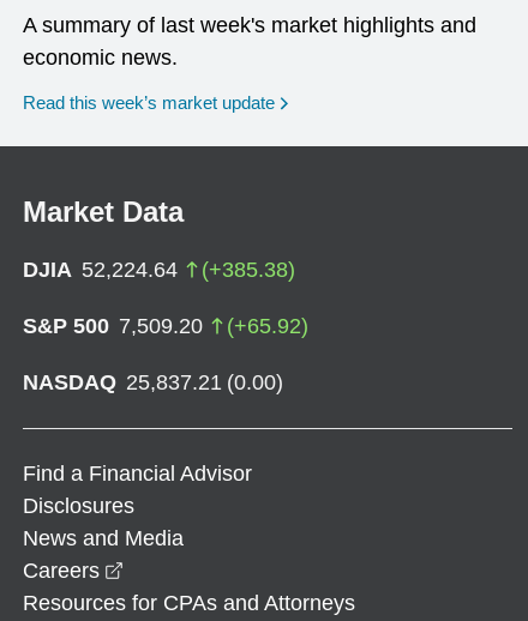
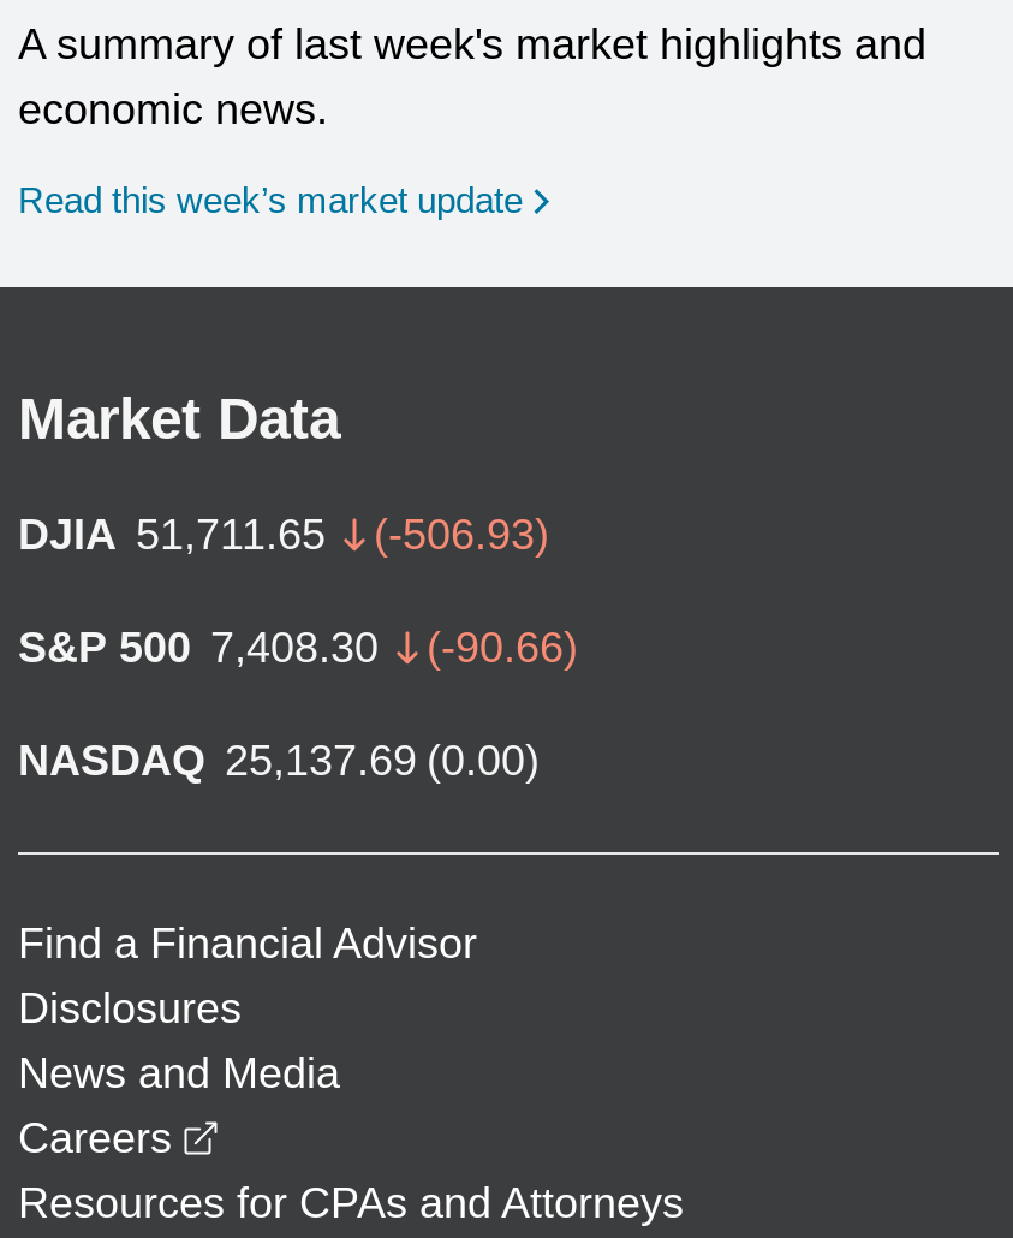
[23,258,295,281] DJIA 52,224.64 | (+385.38) -> [18,510,549,558] DJIA 51,711.65 | (-506.93)
[23,314,308,338] S&P 500 7,509.20 | (+65.92) -> [18,623,578,671] S&P 500 7,408.30 | (-90.66)
[23,370,283,394] NASDAQ 25,837.21 (0.00) -> [18,736,540,784] NASDAQ 25,137.69 (0.00)

